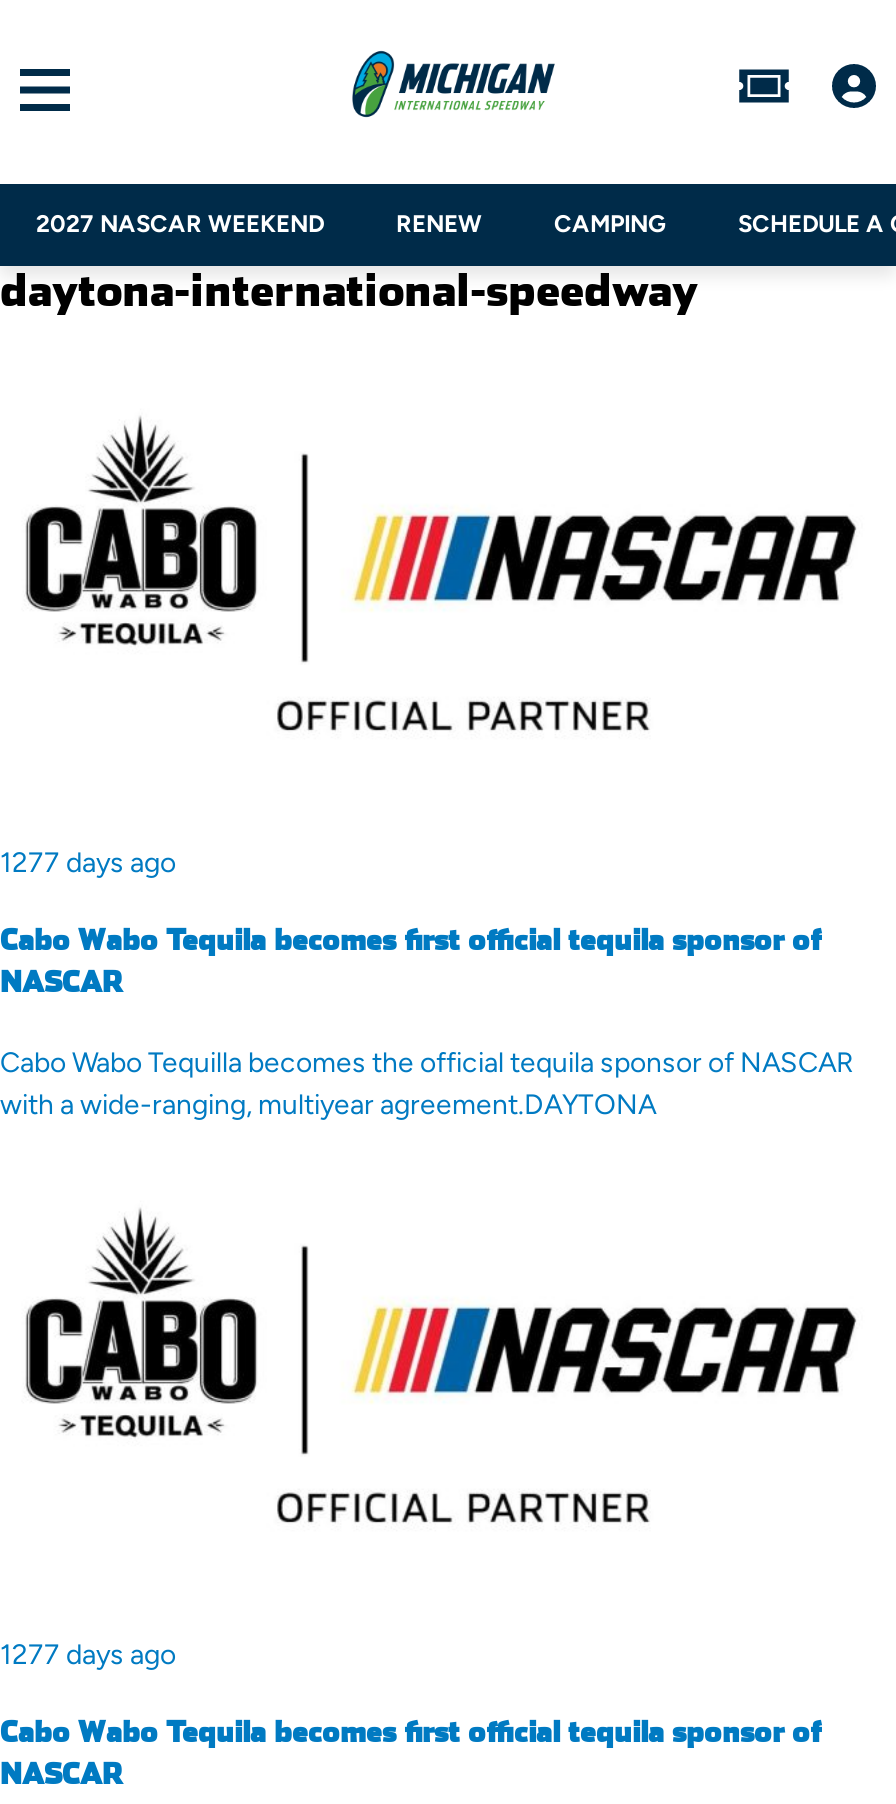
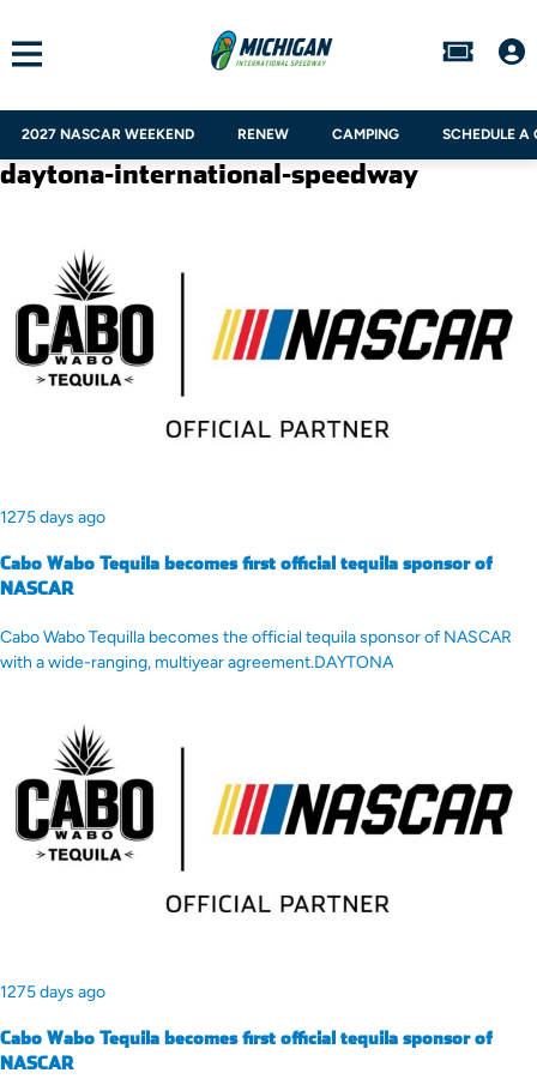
[0,845,176,879] 1277 days ago -> [0,507,105,527] 1275 days ago
[0,1637,176,1671] 1277 days ago -> [0,982,105,1002] 1275 days ago

